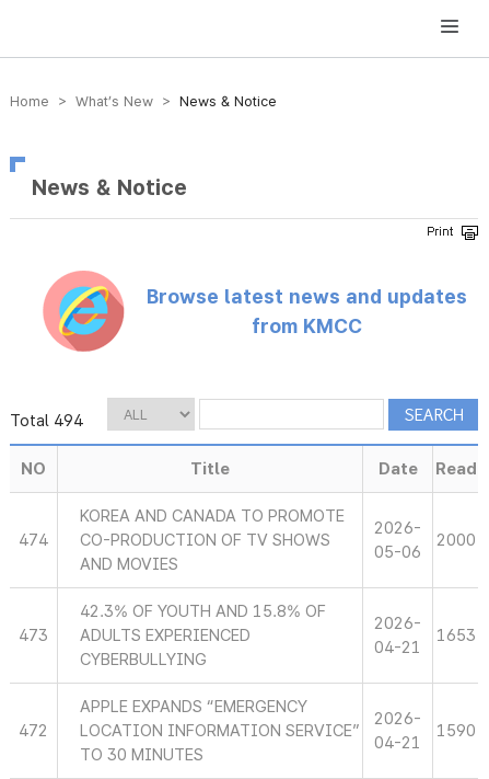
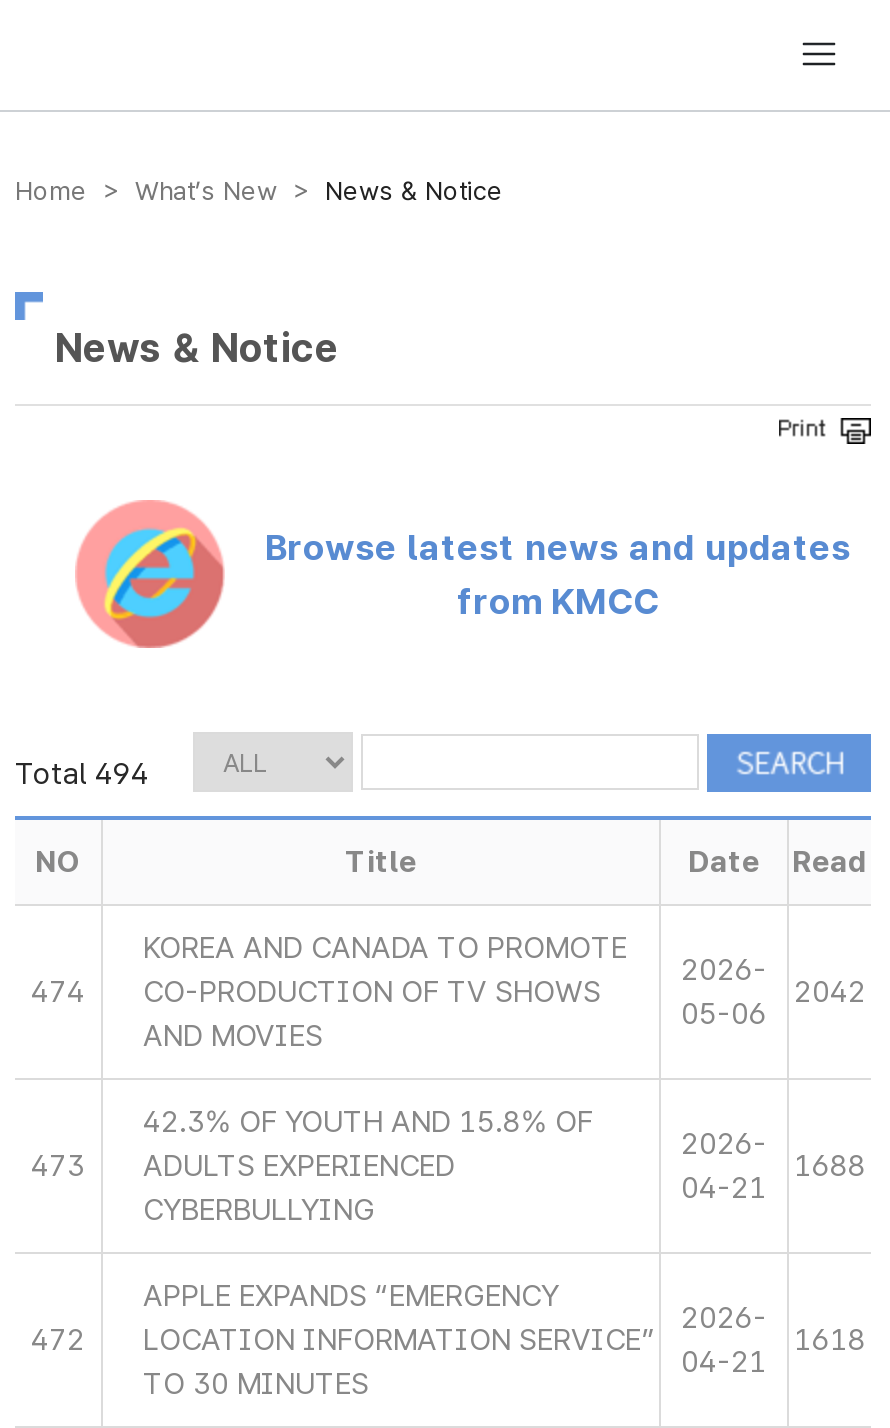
[436,530,475,550] 2000 -> [794,974,866,1010] 2042
[436,626,475,645] 1653 -> [794,1148,866,1184] 1688
[436,721,475,741] 1590 -> [794,1322,866,1358] 1618

